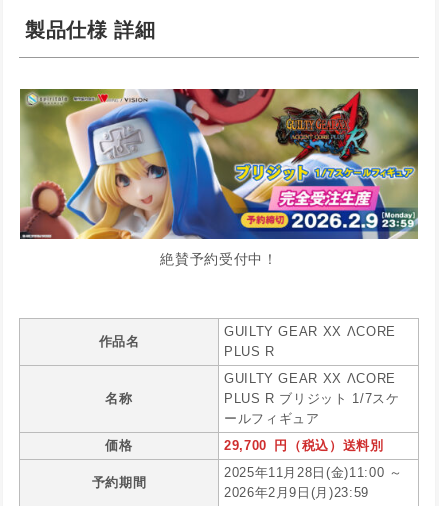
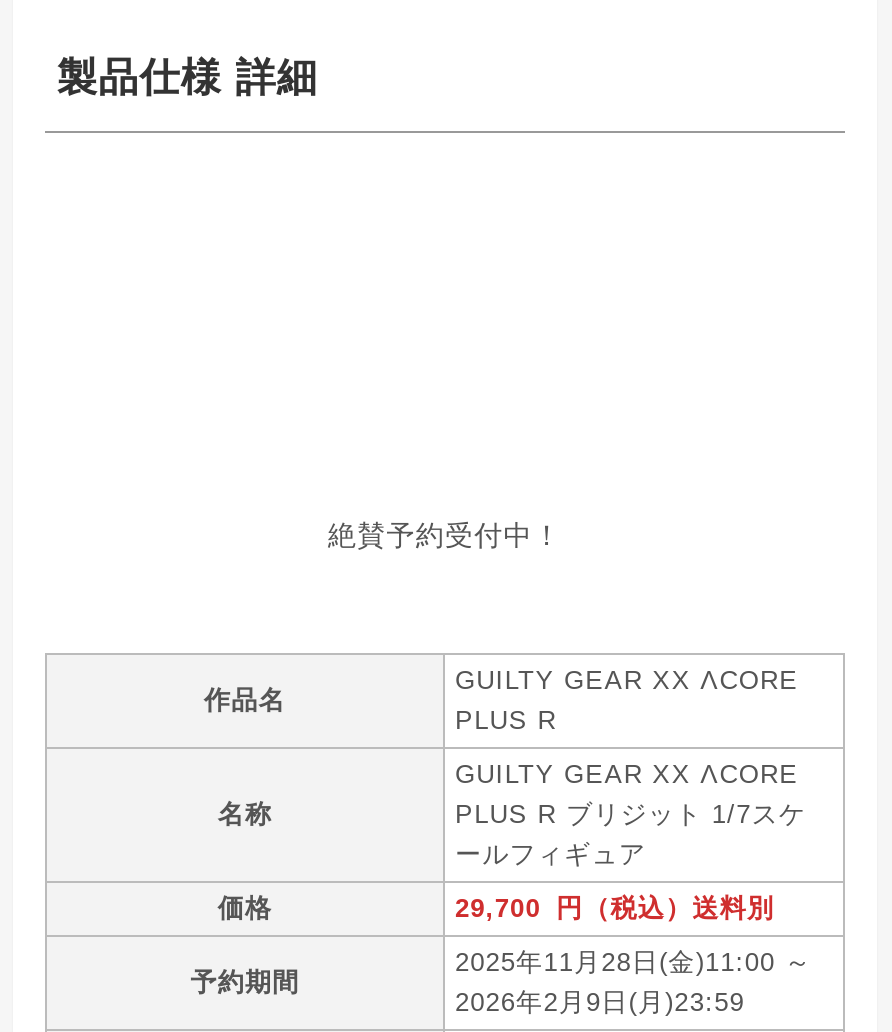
[19,88,419,240] [image] -> none

